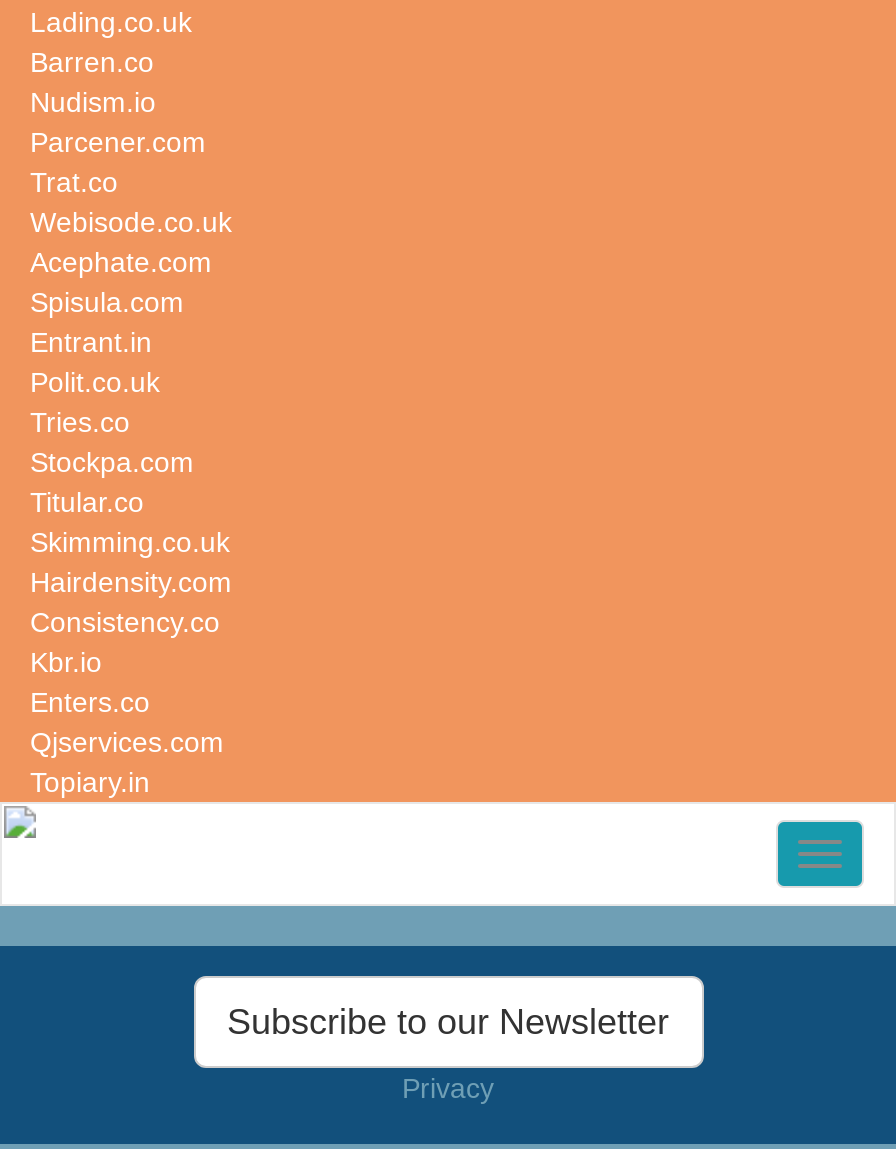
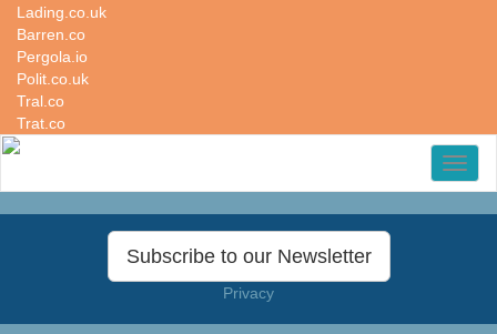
[30,86,232,358] Nudism.io | Parcener.com | Trat.co | Webisode.co.uk | Acephate.com | Spisula.com | Entrant.in -> [17,48,88,65] Pergola.io
[30,406,232,798] Tries.co | Stockpa.com | Titular.co | Skimming.co.uk | Hairdensity.com | Consistency.co | Kbr.io | Enters.co | Qjservices.com | Topiary.in -> [17,92,65,132] Tral.co | Trat.co

